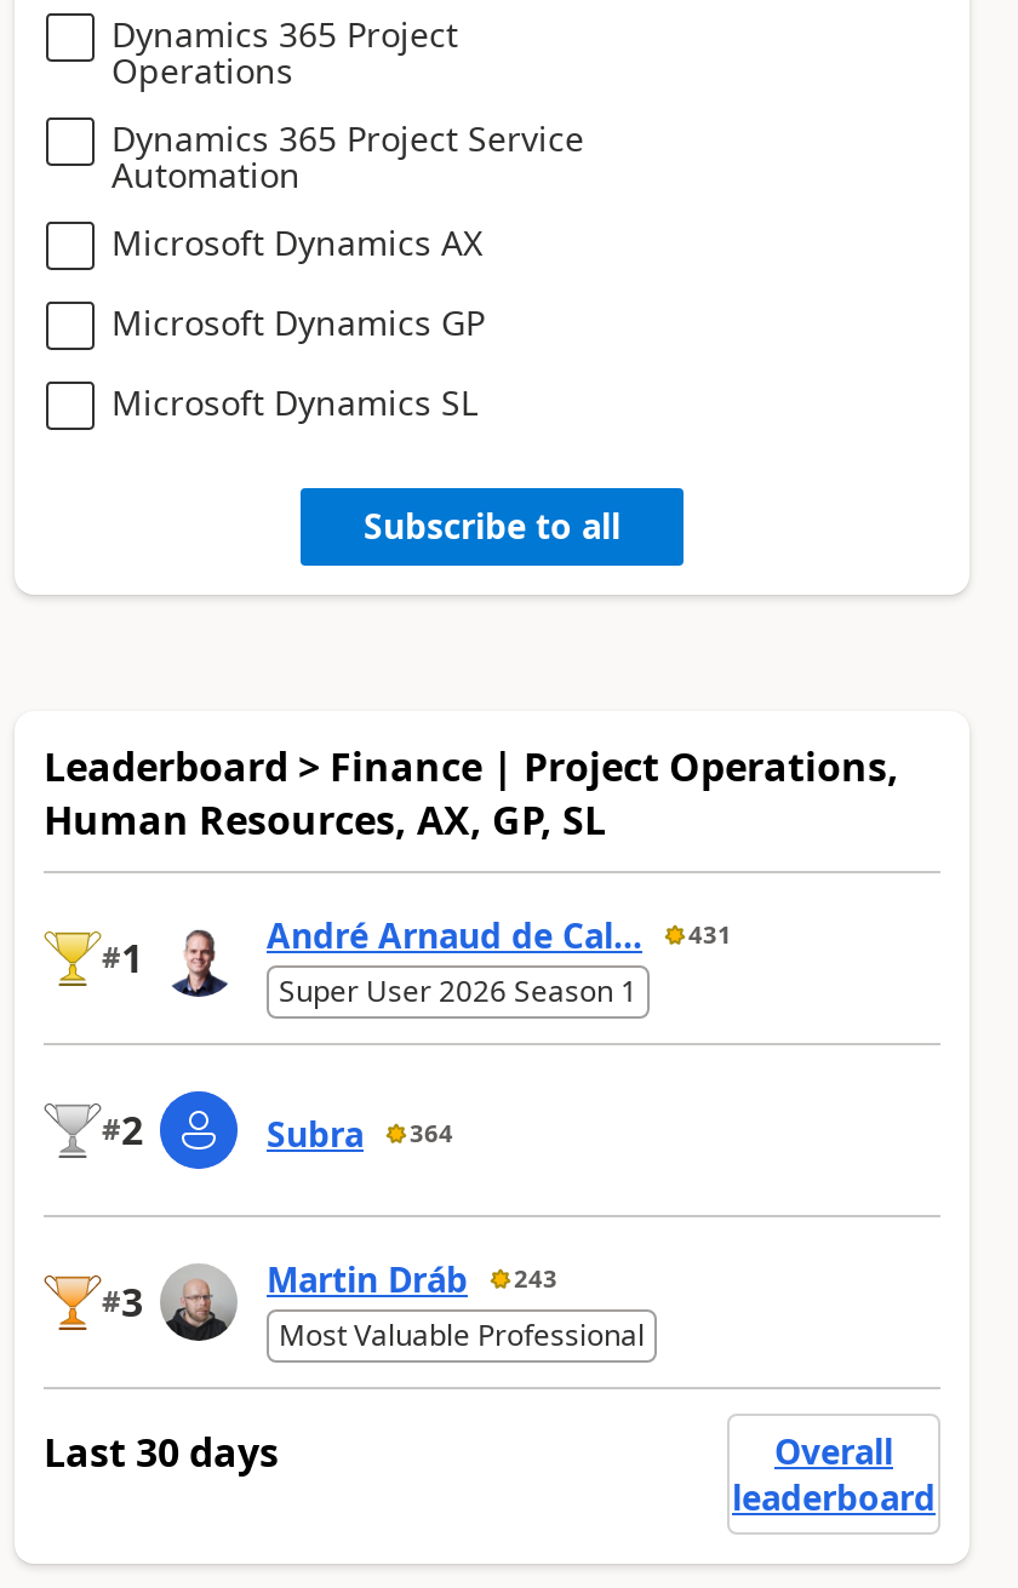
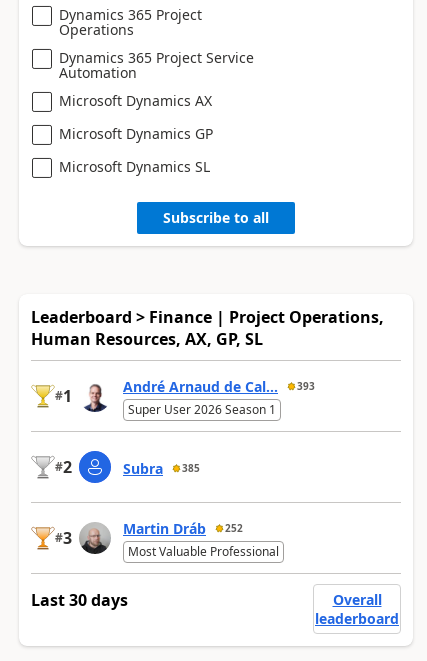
[267,912,732,958] André Arnaud de Cal... 431 -> [123,377,315,396] André Arnaud de Cal... 393
[267,1111,453,1157] Subra 364 -> [123,459,200,478] Subra 385
[267,1256,557,1302] Martin Dráb 243 -> [123,519,243,538] Martin Dráb 252

